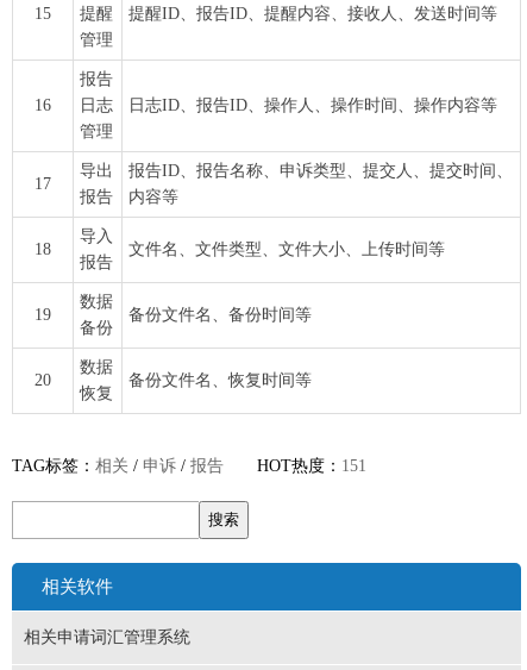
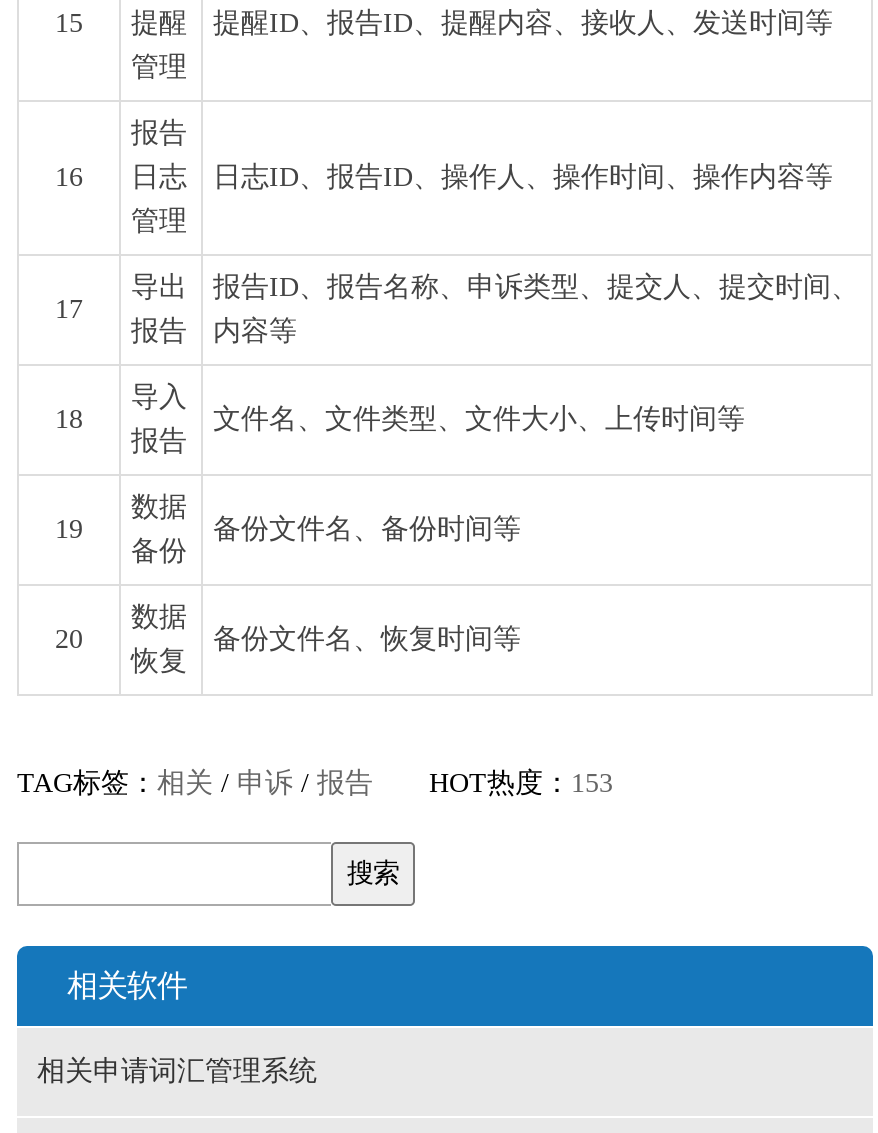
[12,458,366,475] TAG标签：相关/申诉/报告HOT热度：151 -> [17,769,613,799] TAG标签：相关/申诉/报告HOT热度：153

